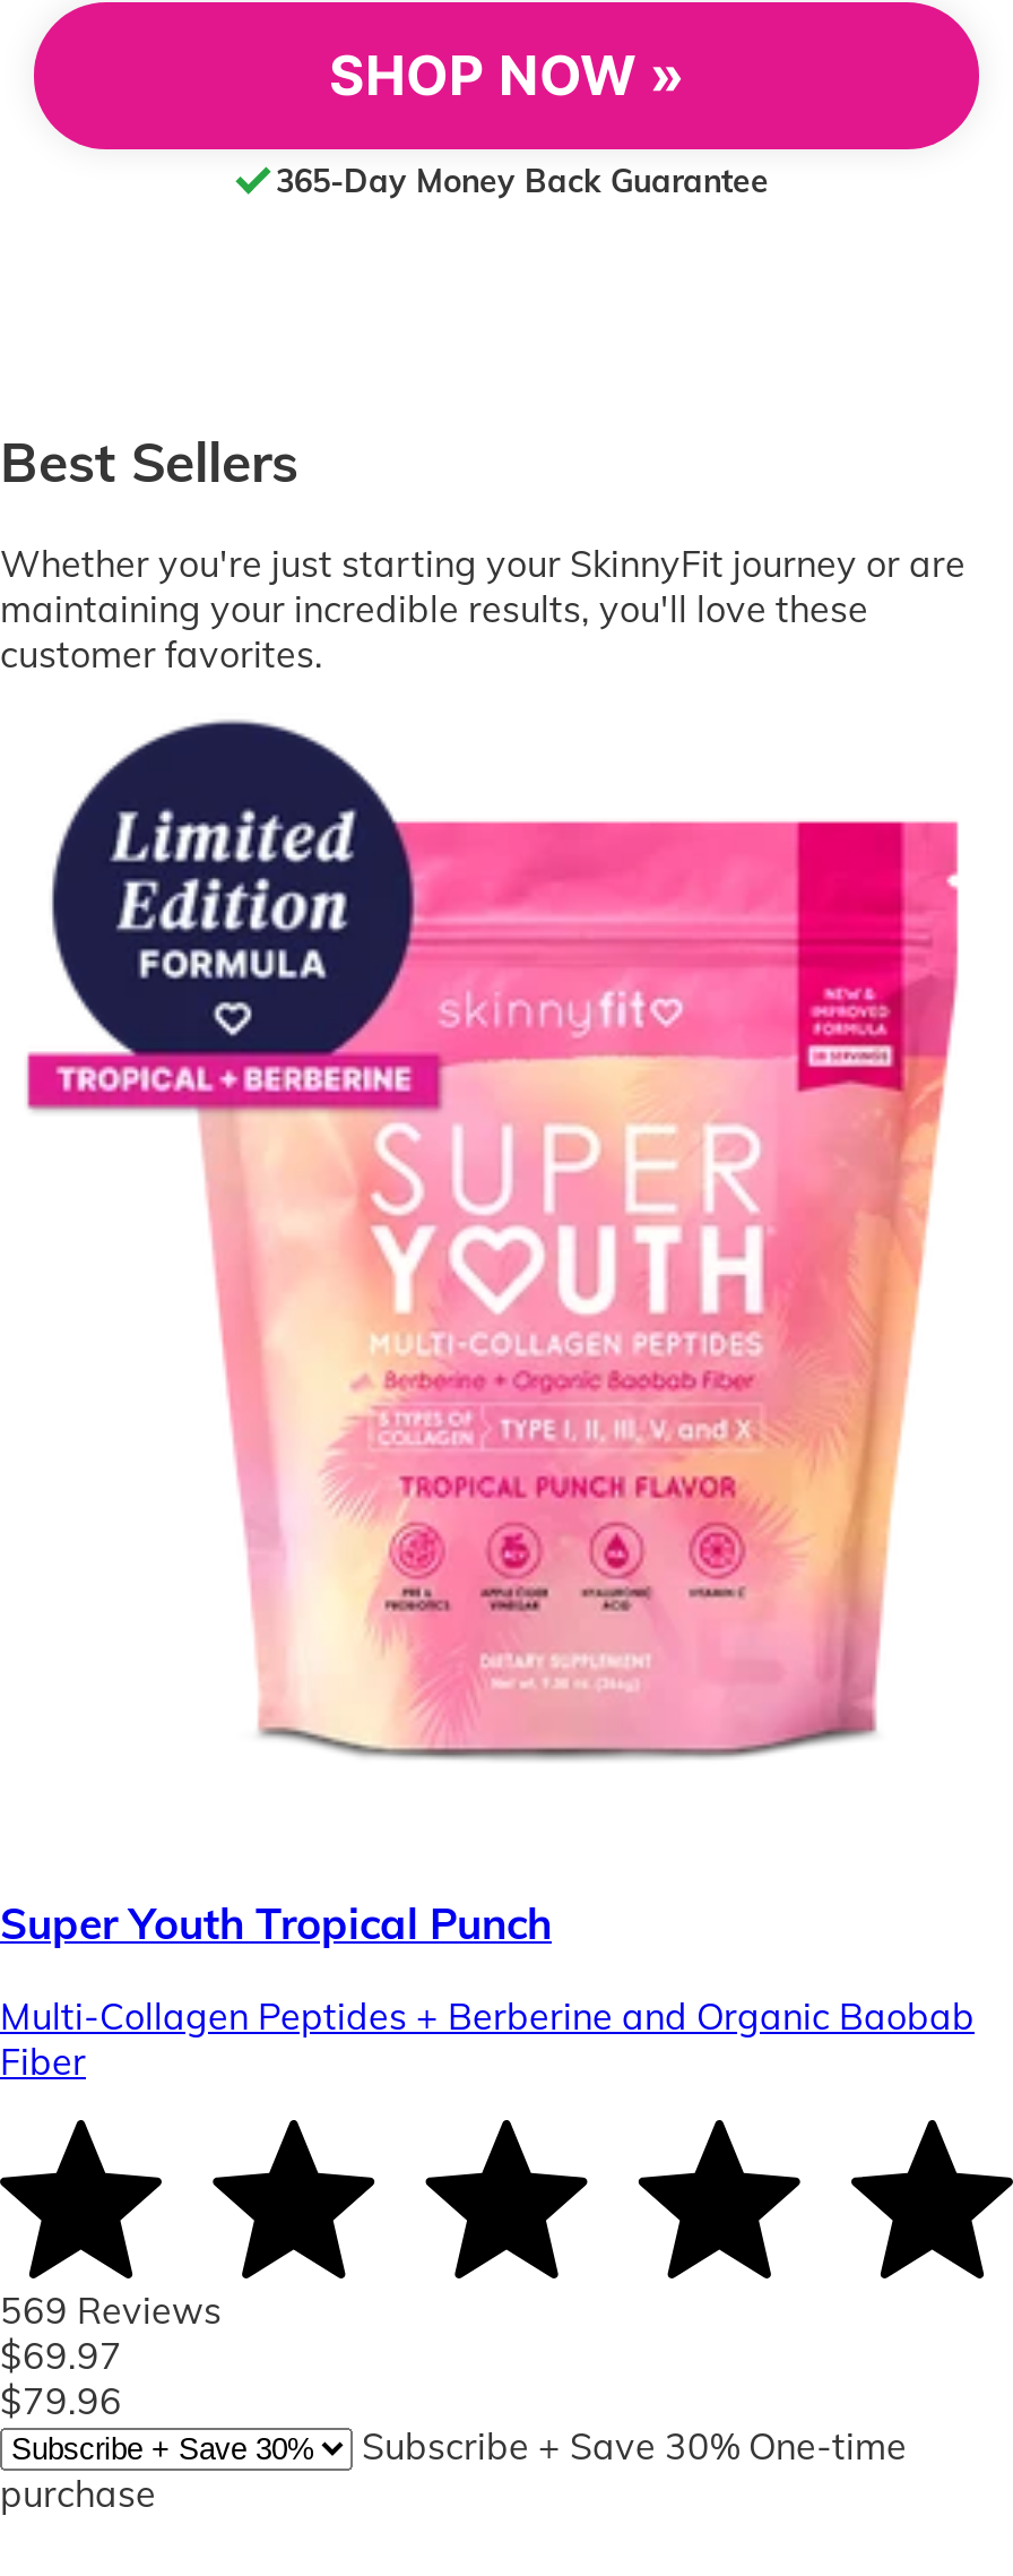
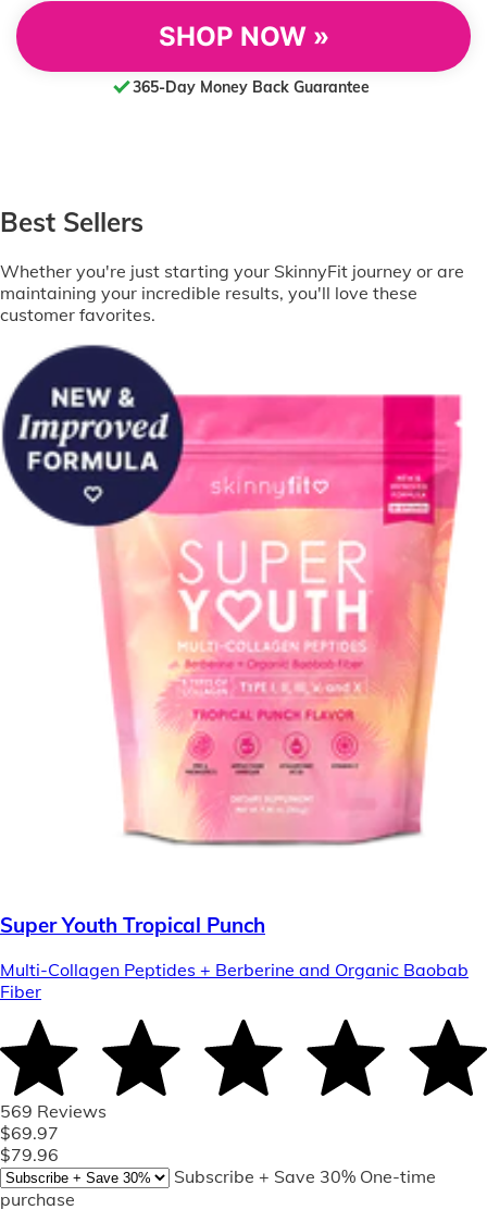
[7,717,443,1113] [image] -> [3,344,212,534] [image]

